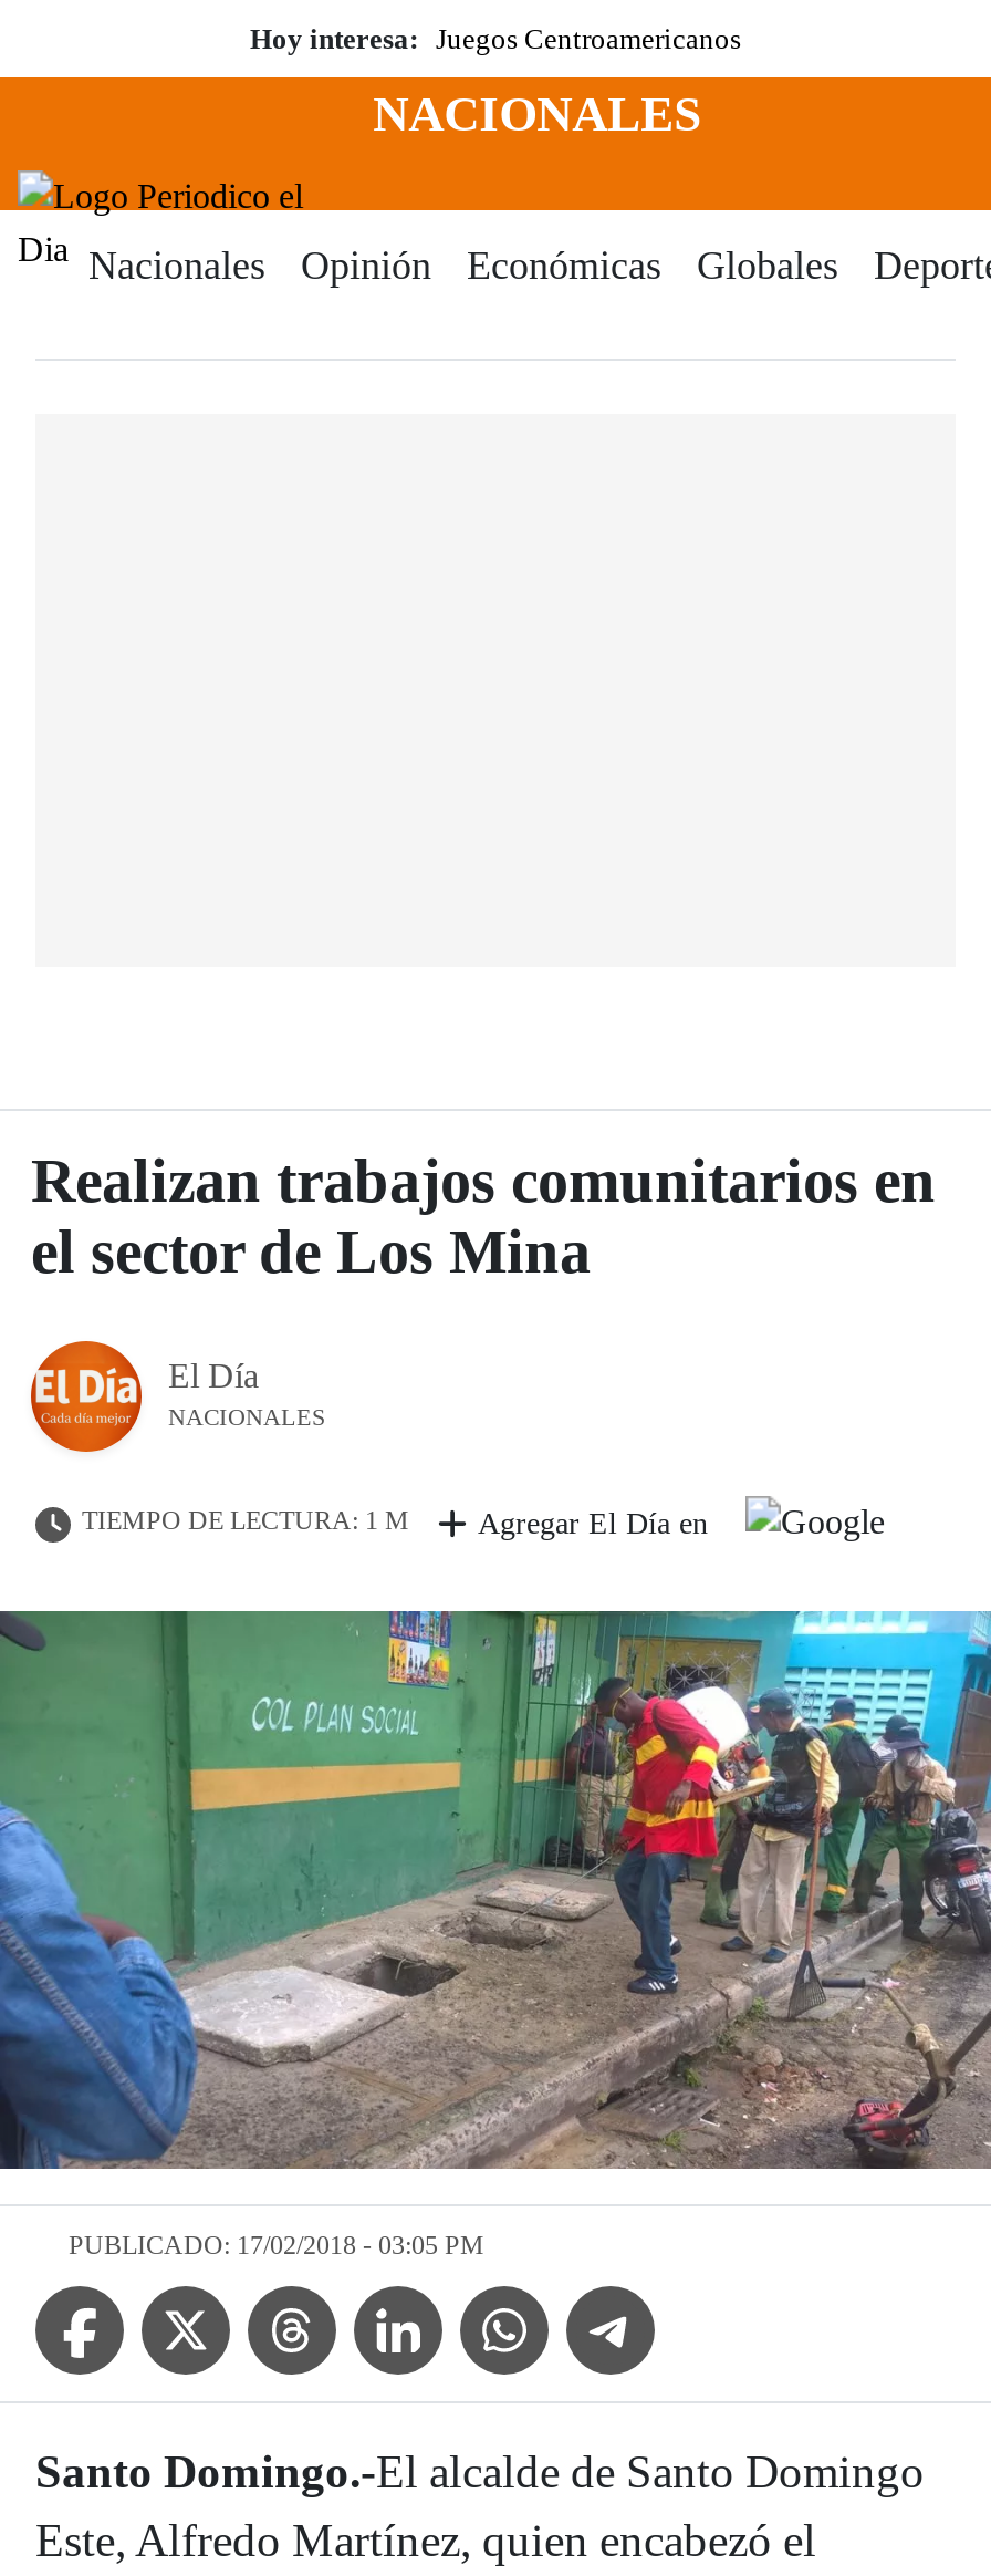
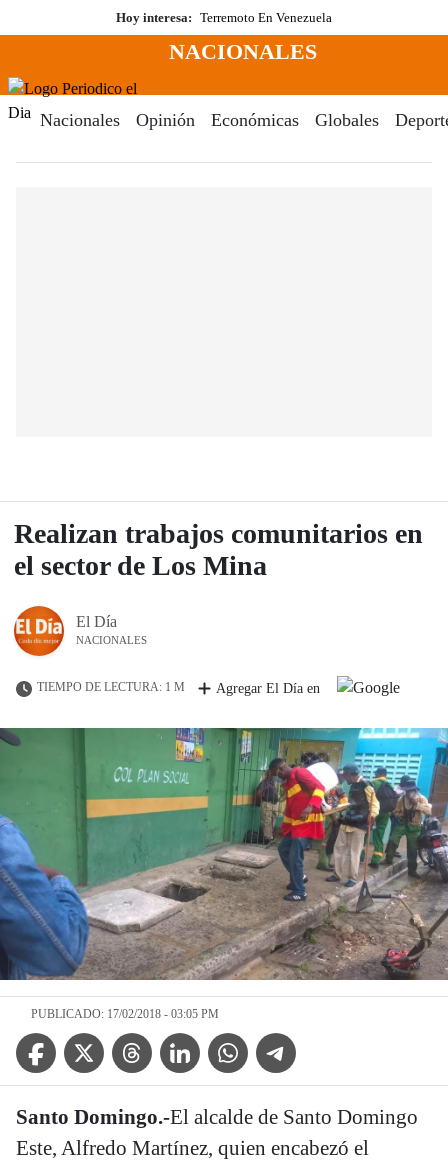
[250,22,741,55] Hoy interesa: Juegos Centroamericanos -> [116,10,332,25] Hoy interesa: Terremoto En Venezuela

